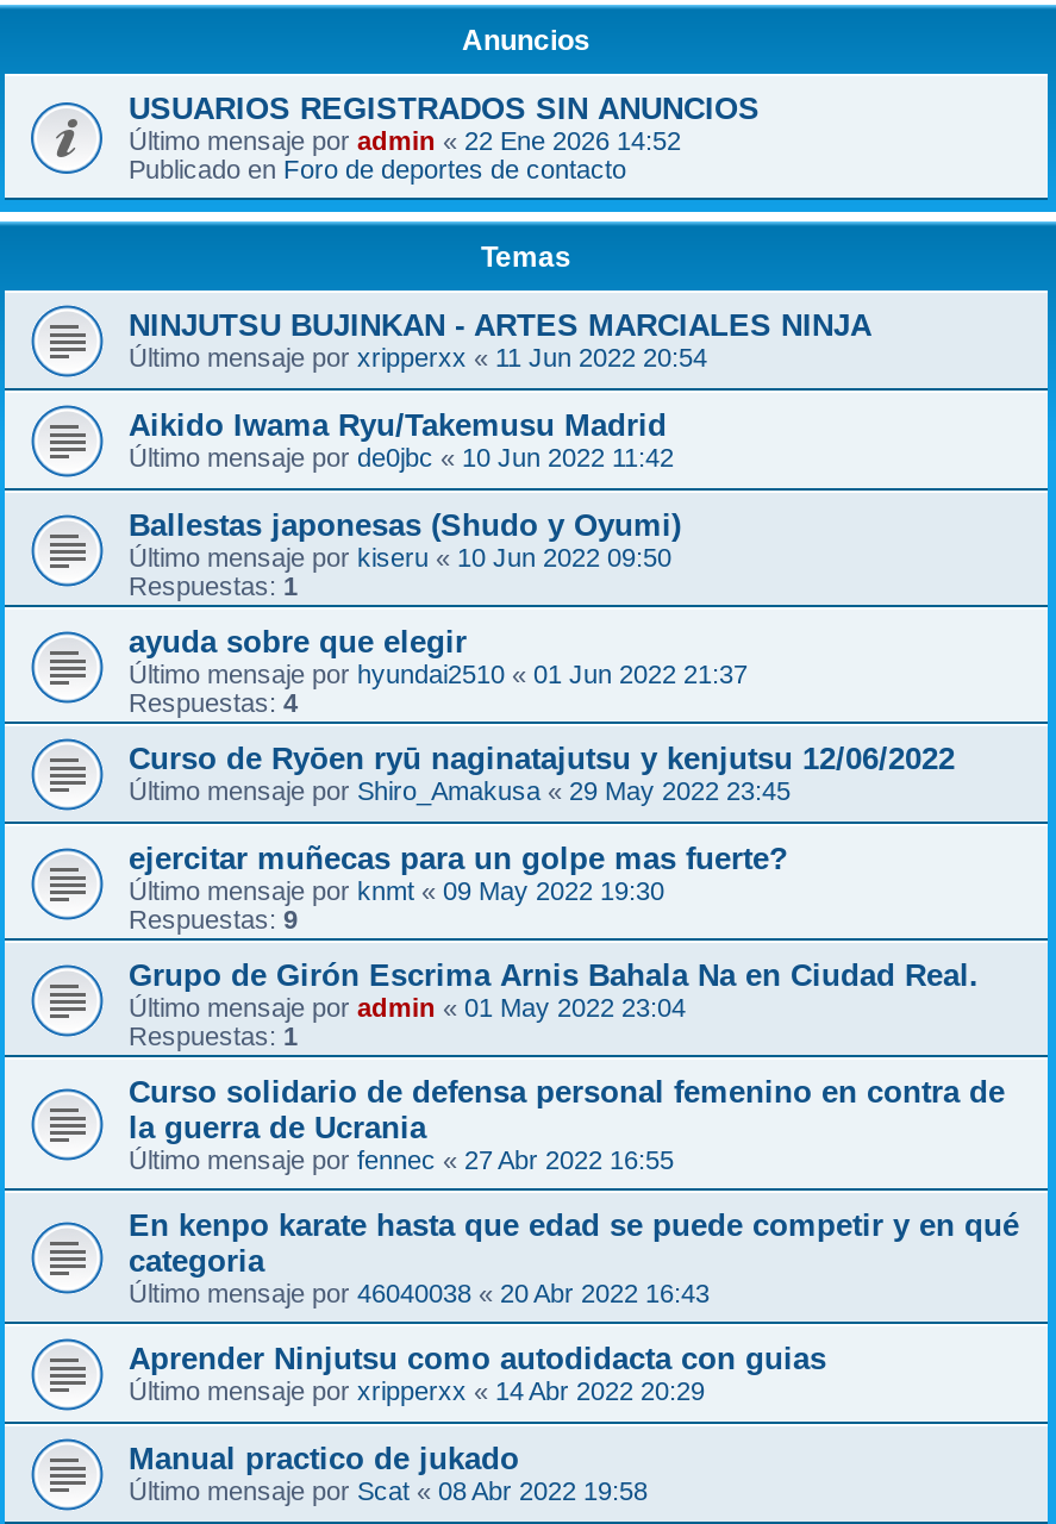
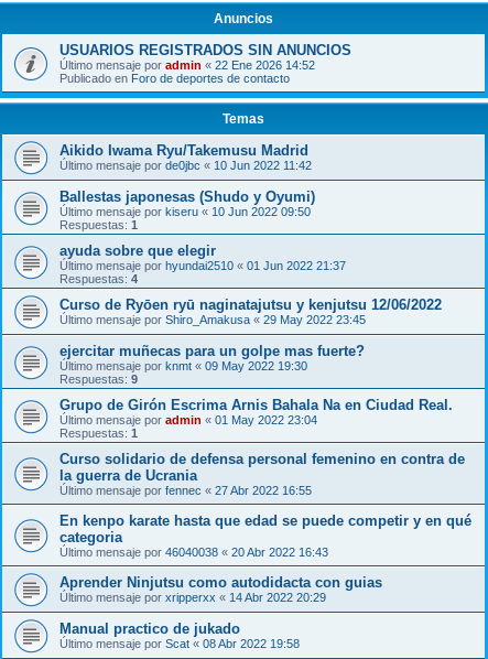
[129,306,871,370] NINJUTSU BUJINKAN - ARTES MARCIALES NINJA | Último mensaje por xripperxx «11 Jun 2022 20:54 -> none

